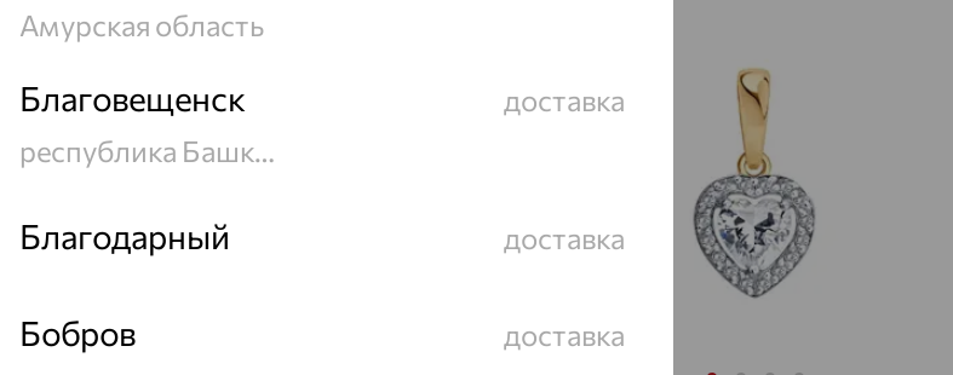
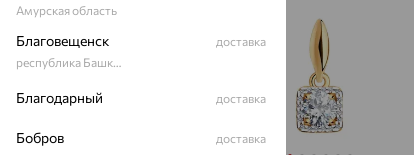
[693,48,816,322] [image] -> [295,19,344,134] [image]

